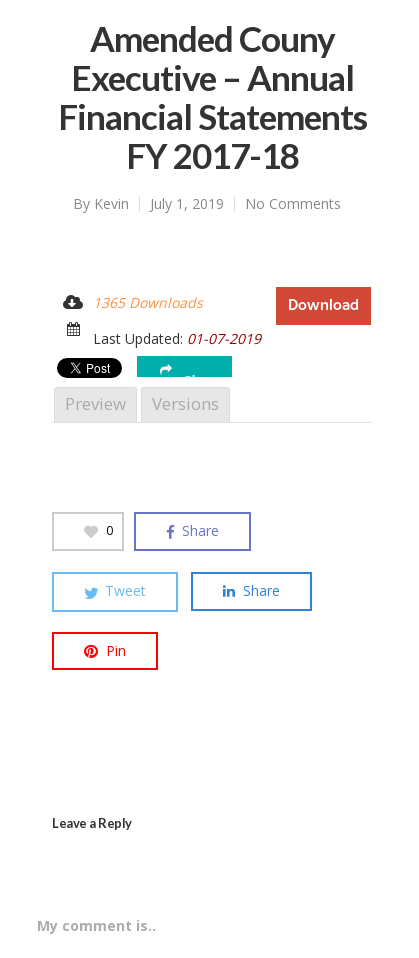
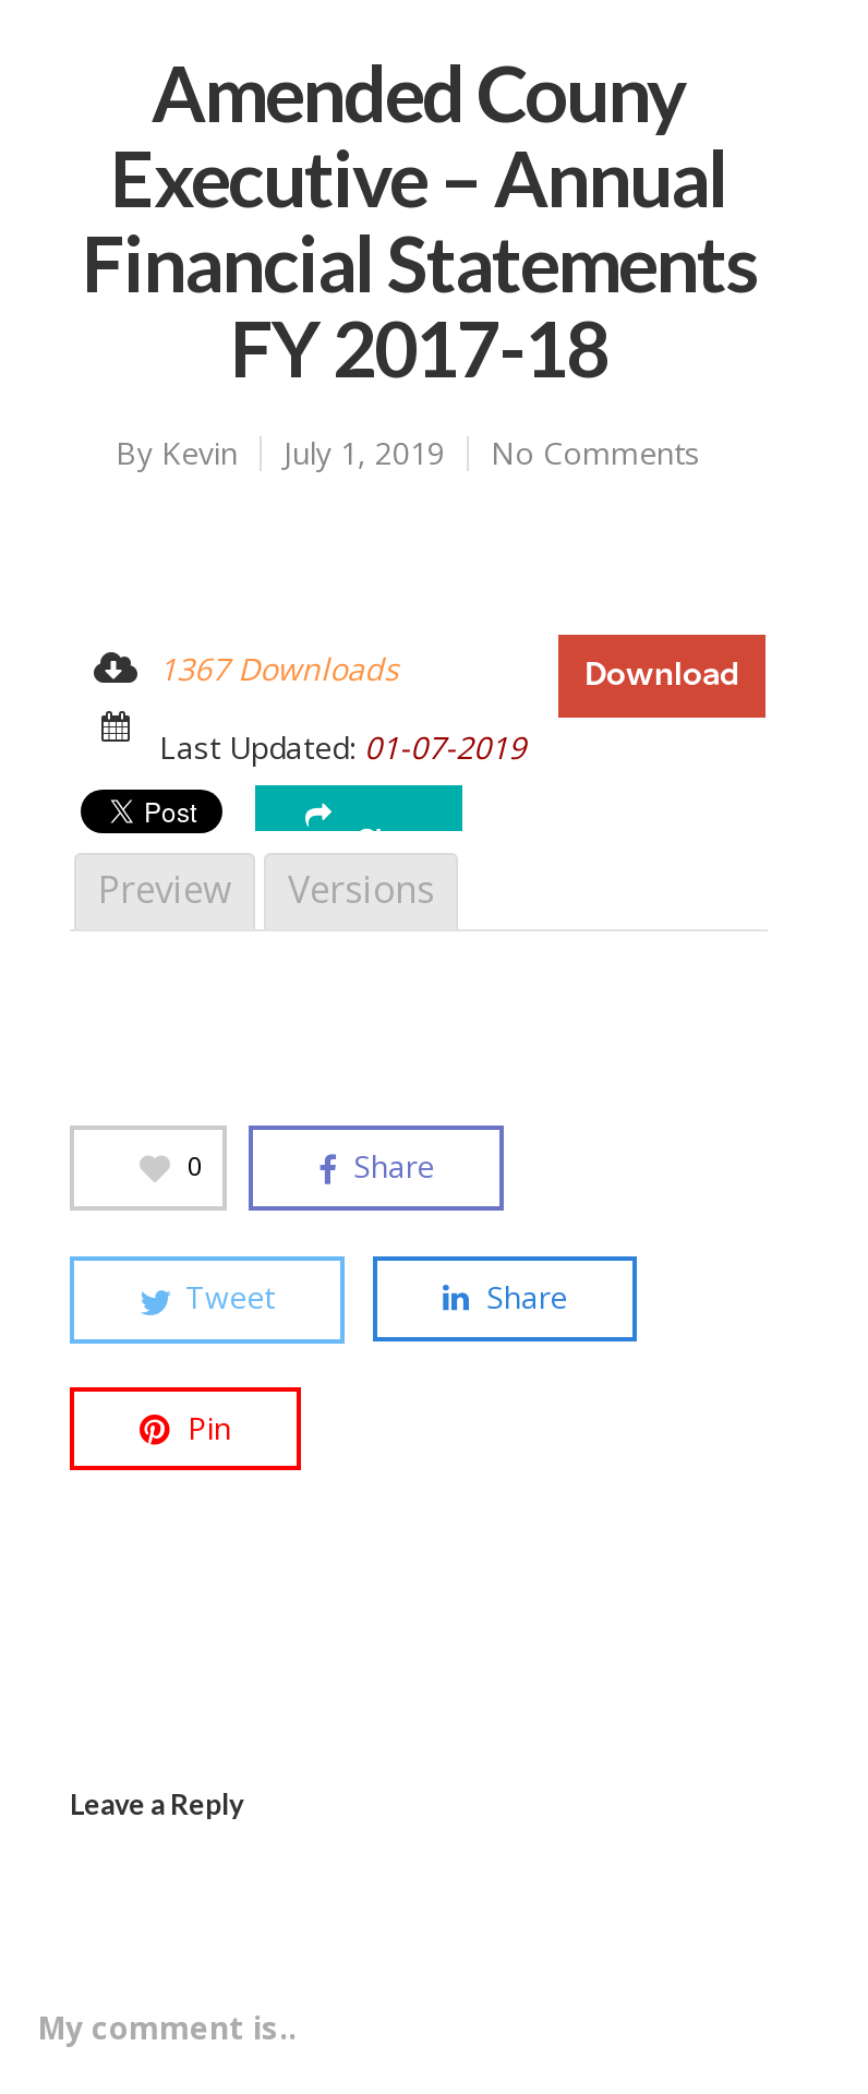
[93,293,203,312] 1365 Downloads -> [159,647,399,689] 1367 Downloads

